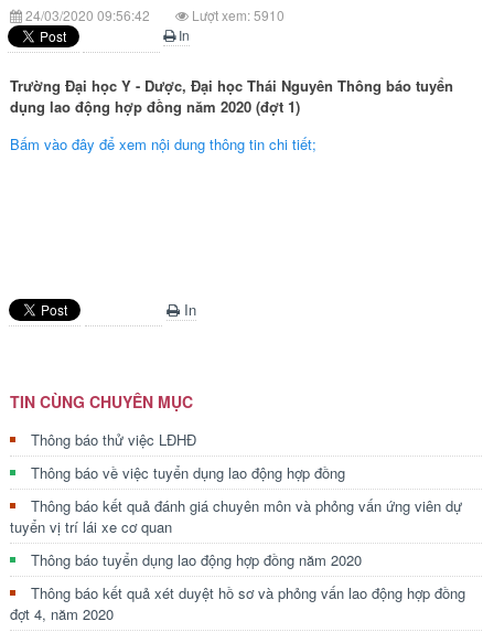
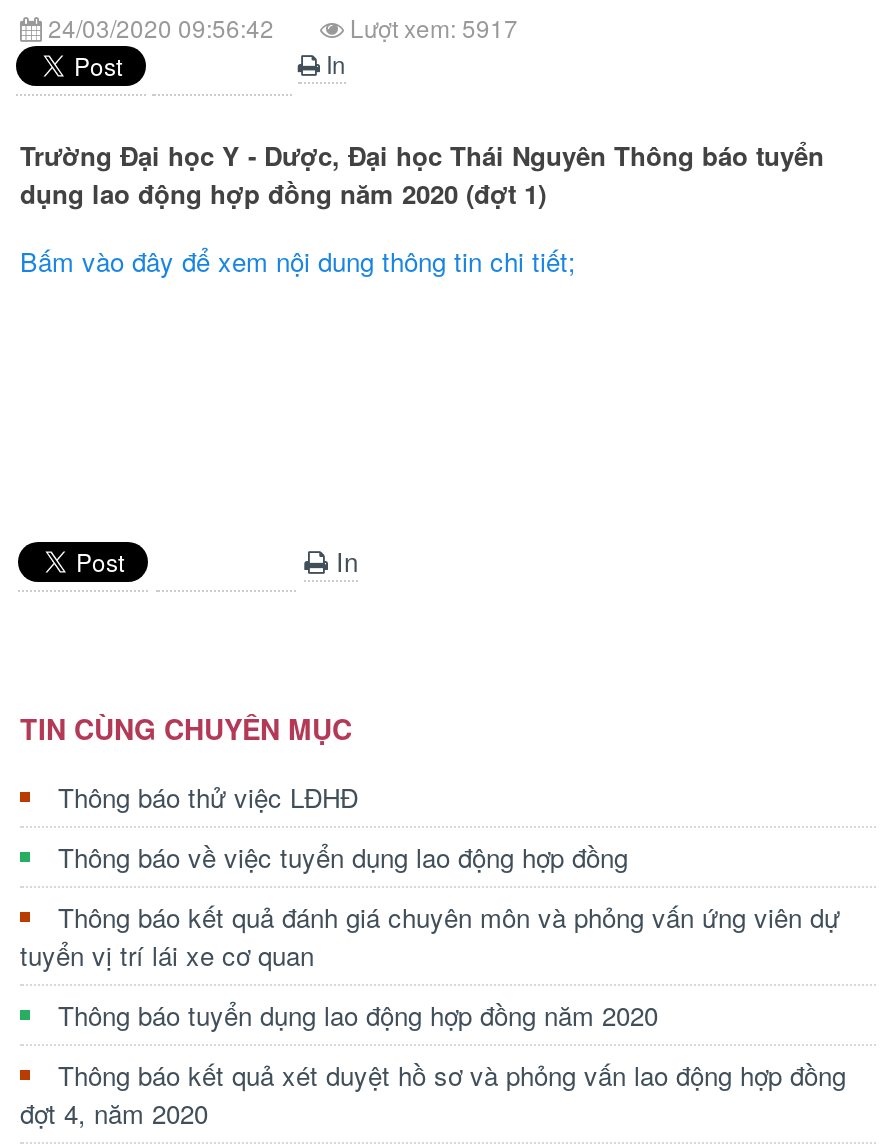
[189,5,285,24] Lượt xem: 5910 -> [344,9,518,43] Lượt xem: 5917

